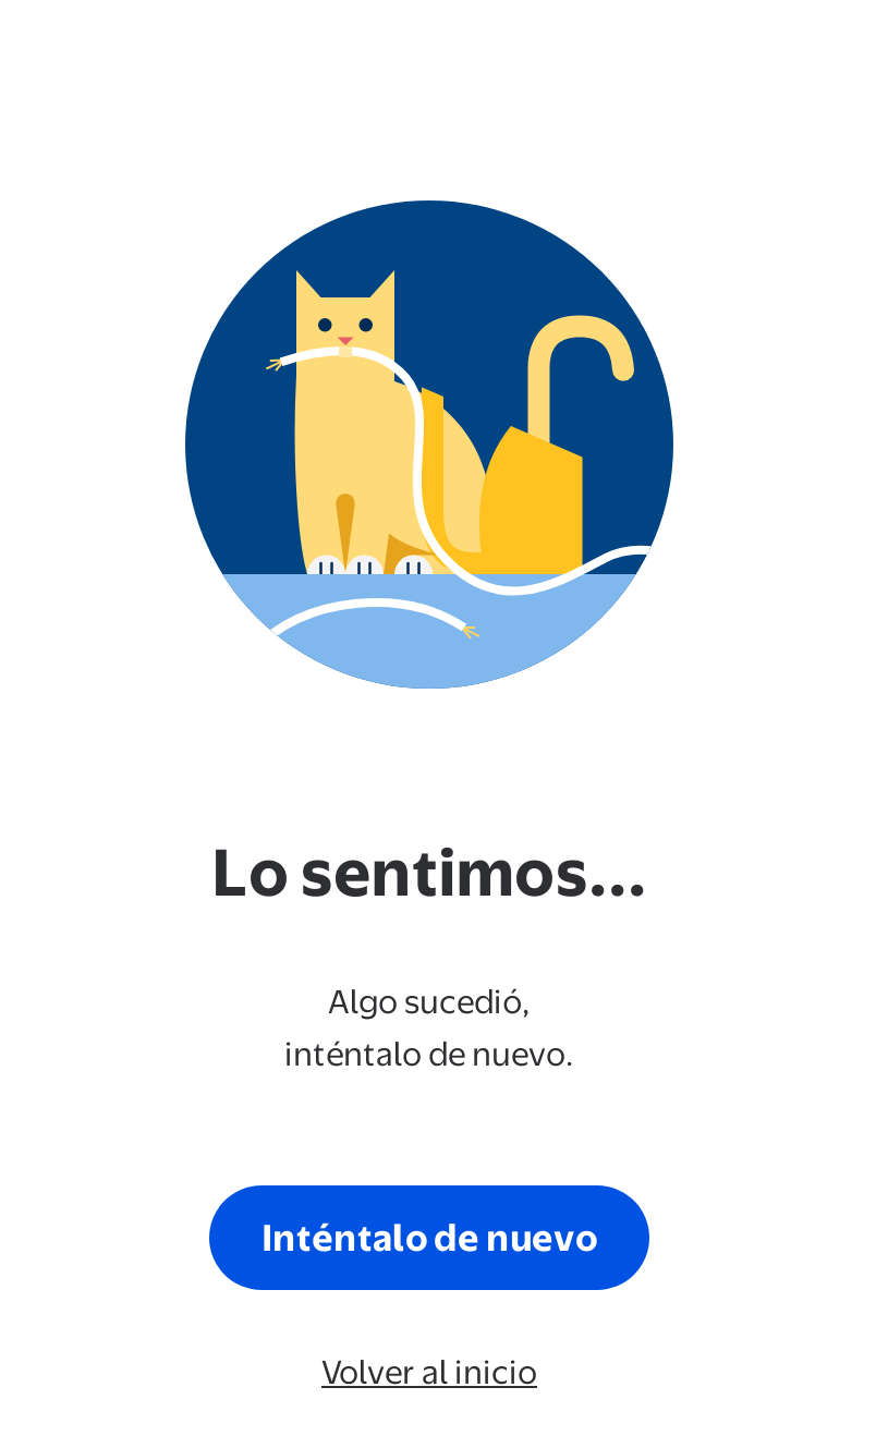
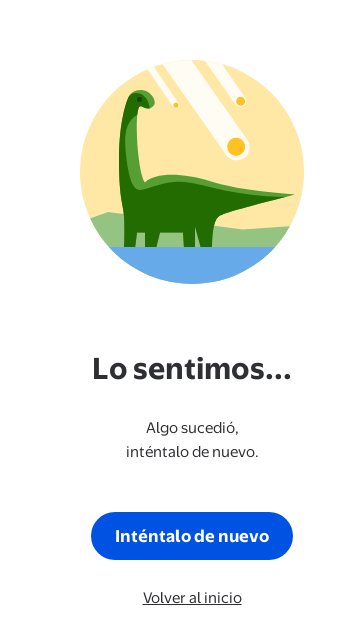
[183,198,676,641] [image] -> [80,60,304,261] [image]

